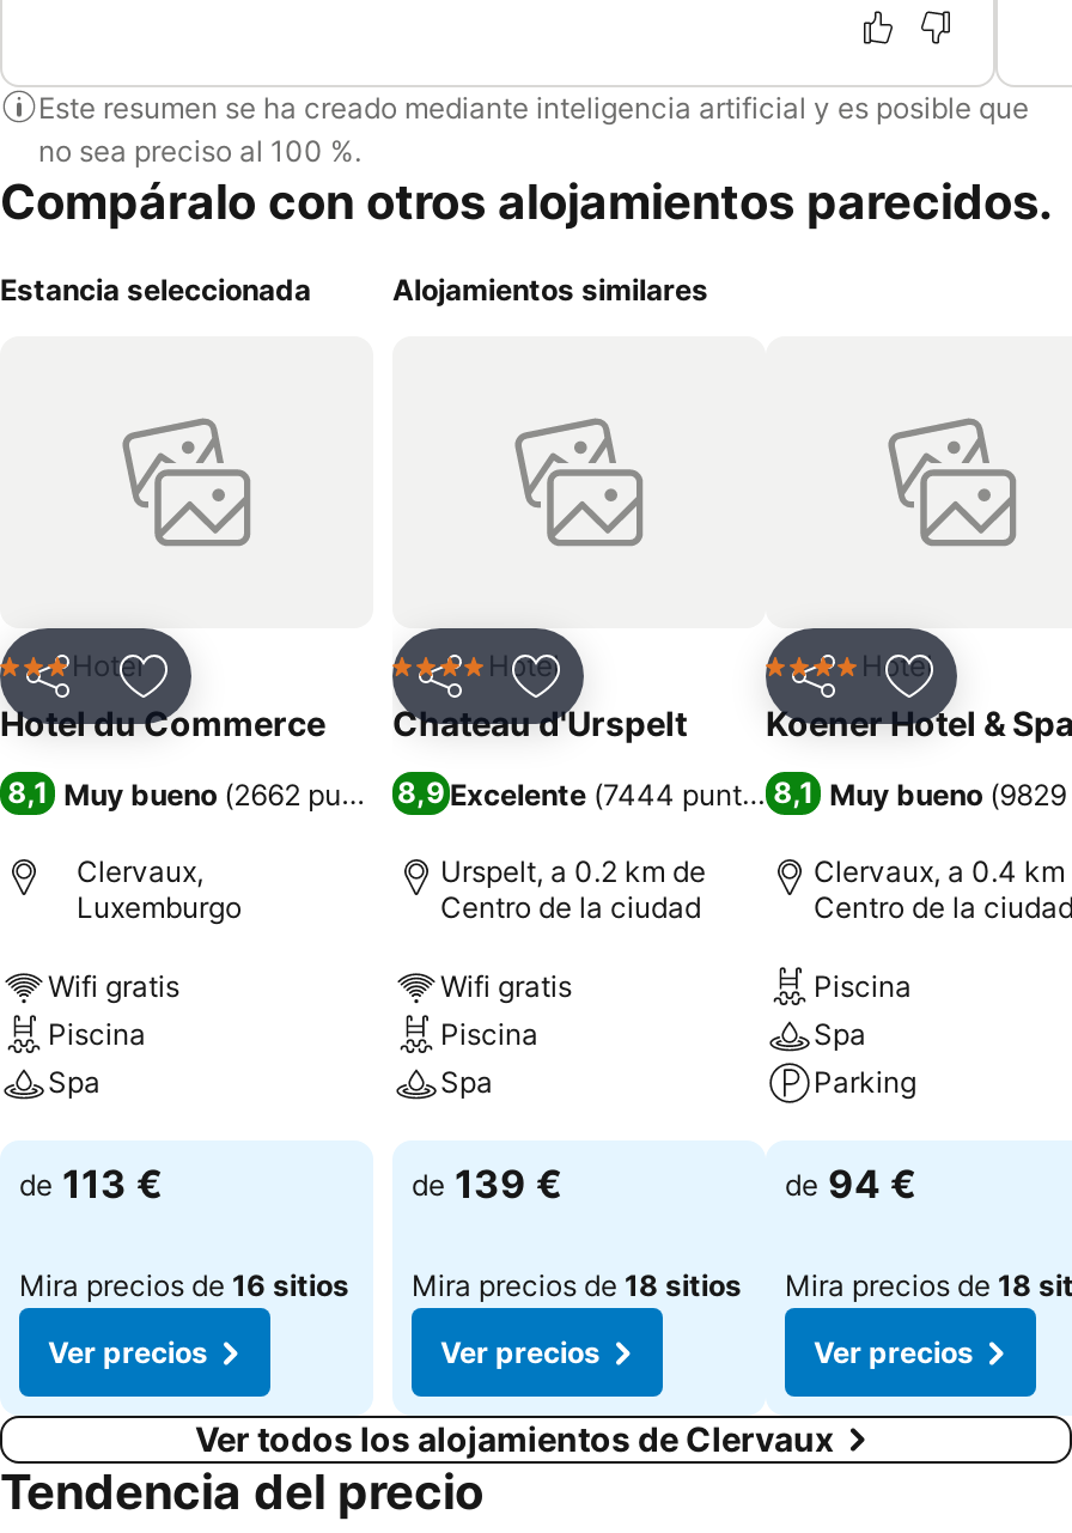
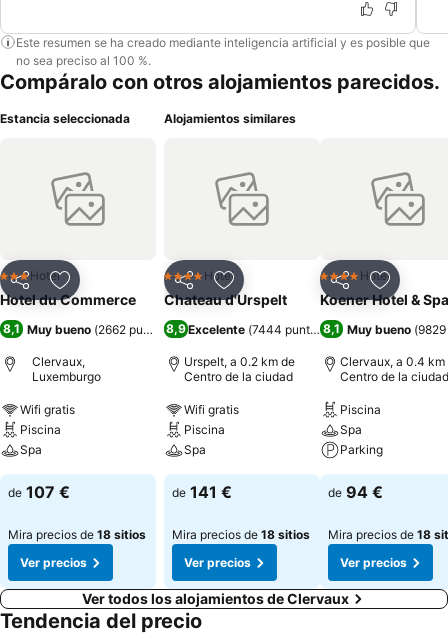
[19,1160,163,1207] de 113 € -> [8,482,70,502] de 107 €
[412,1160,562,1207] de 139 € -> [172,482,232,502] de 141 €
[19,1267,349,1303] Mira precios de 16 sitios -> [8,527,146,542] Mira precios de 18 sitios

